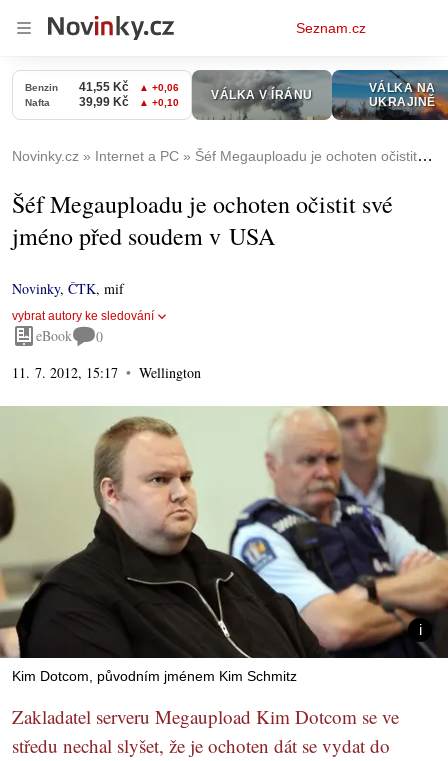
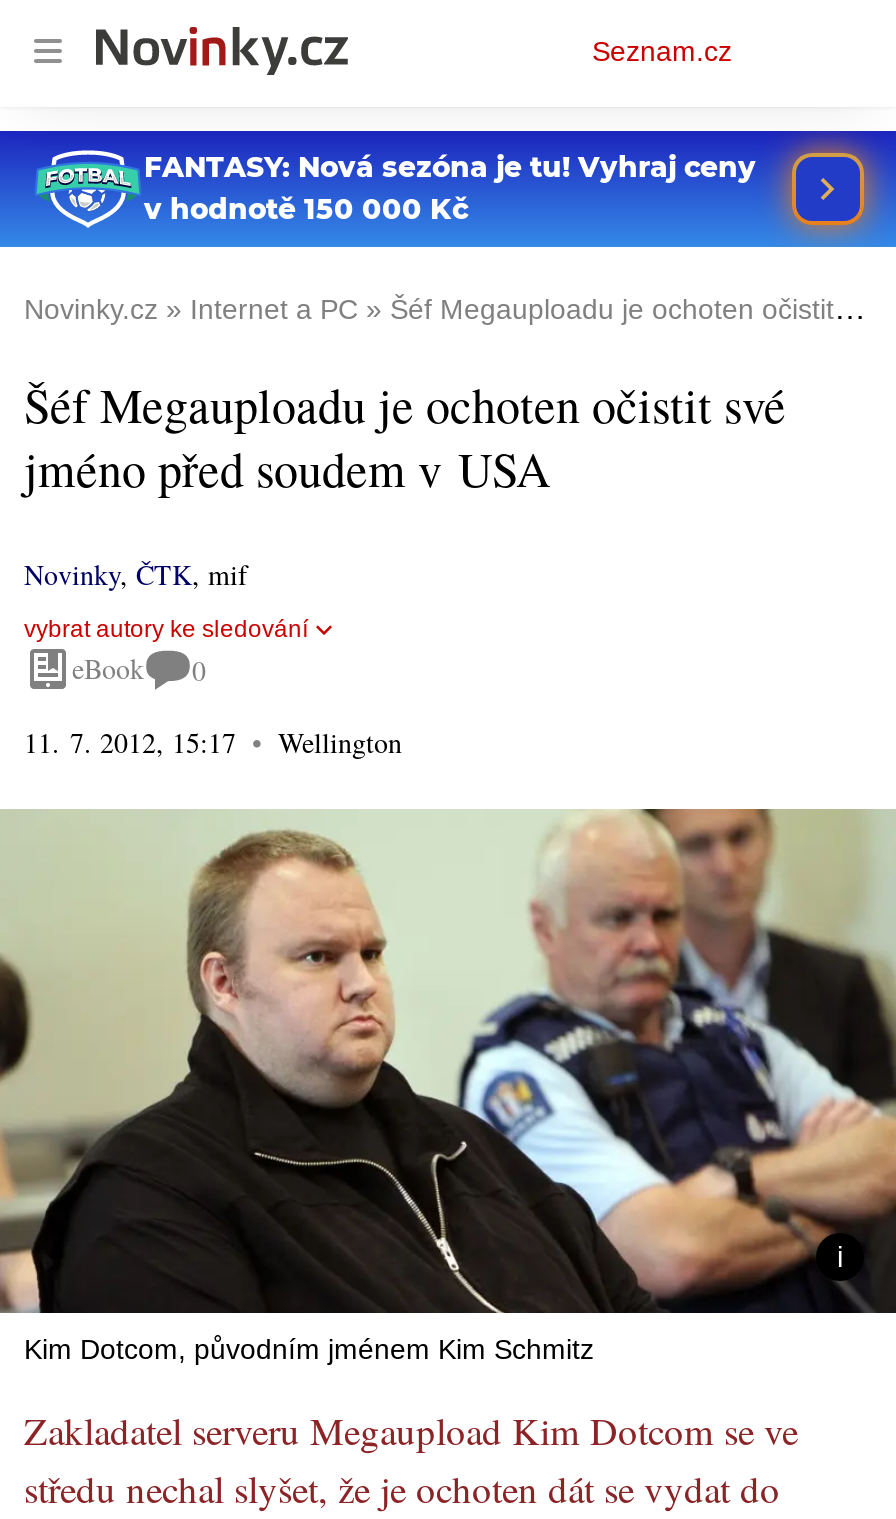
[3,68,445,125] [image] -> [6,129,890,249] [image]

